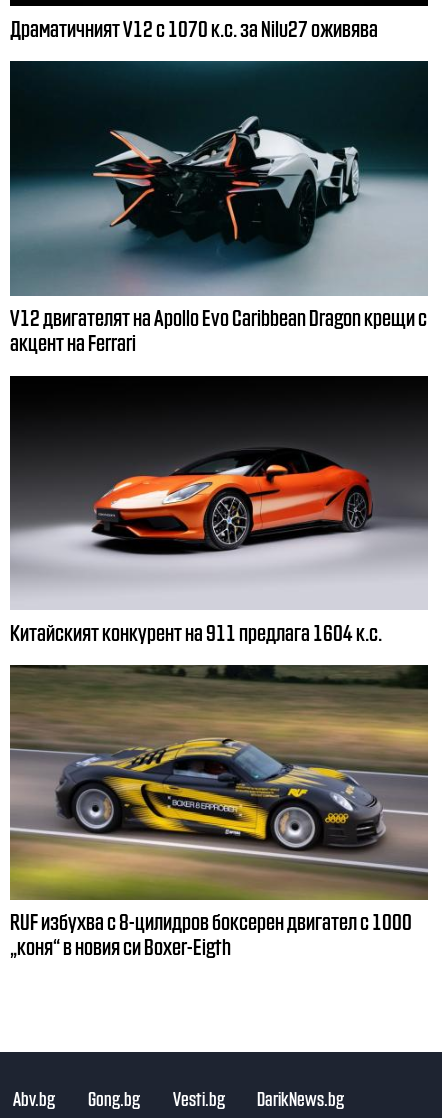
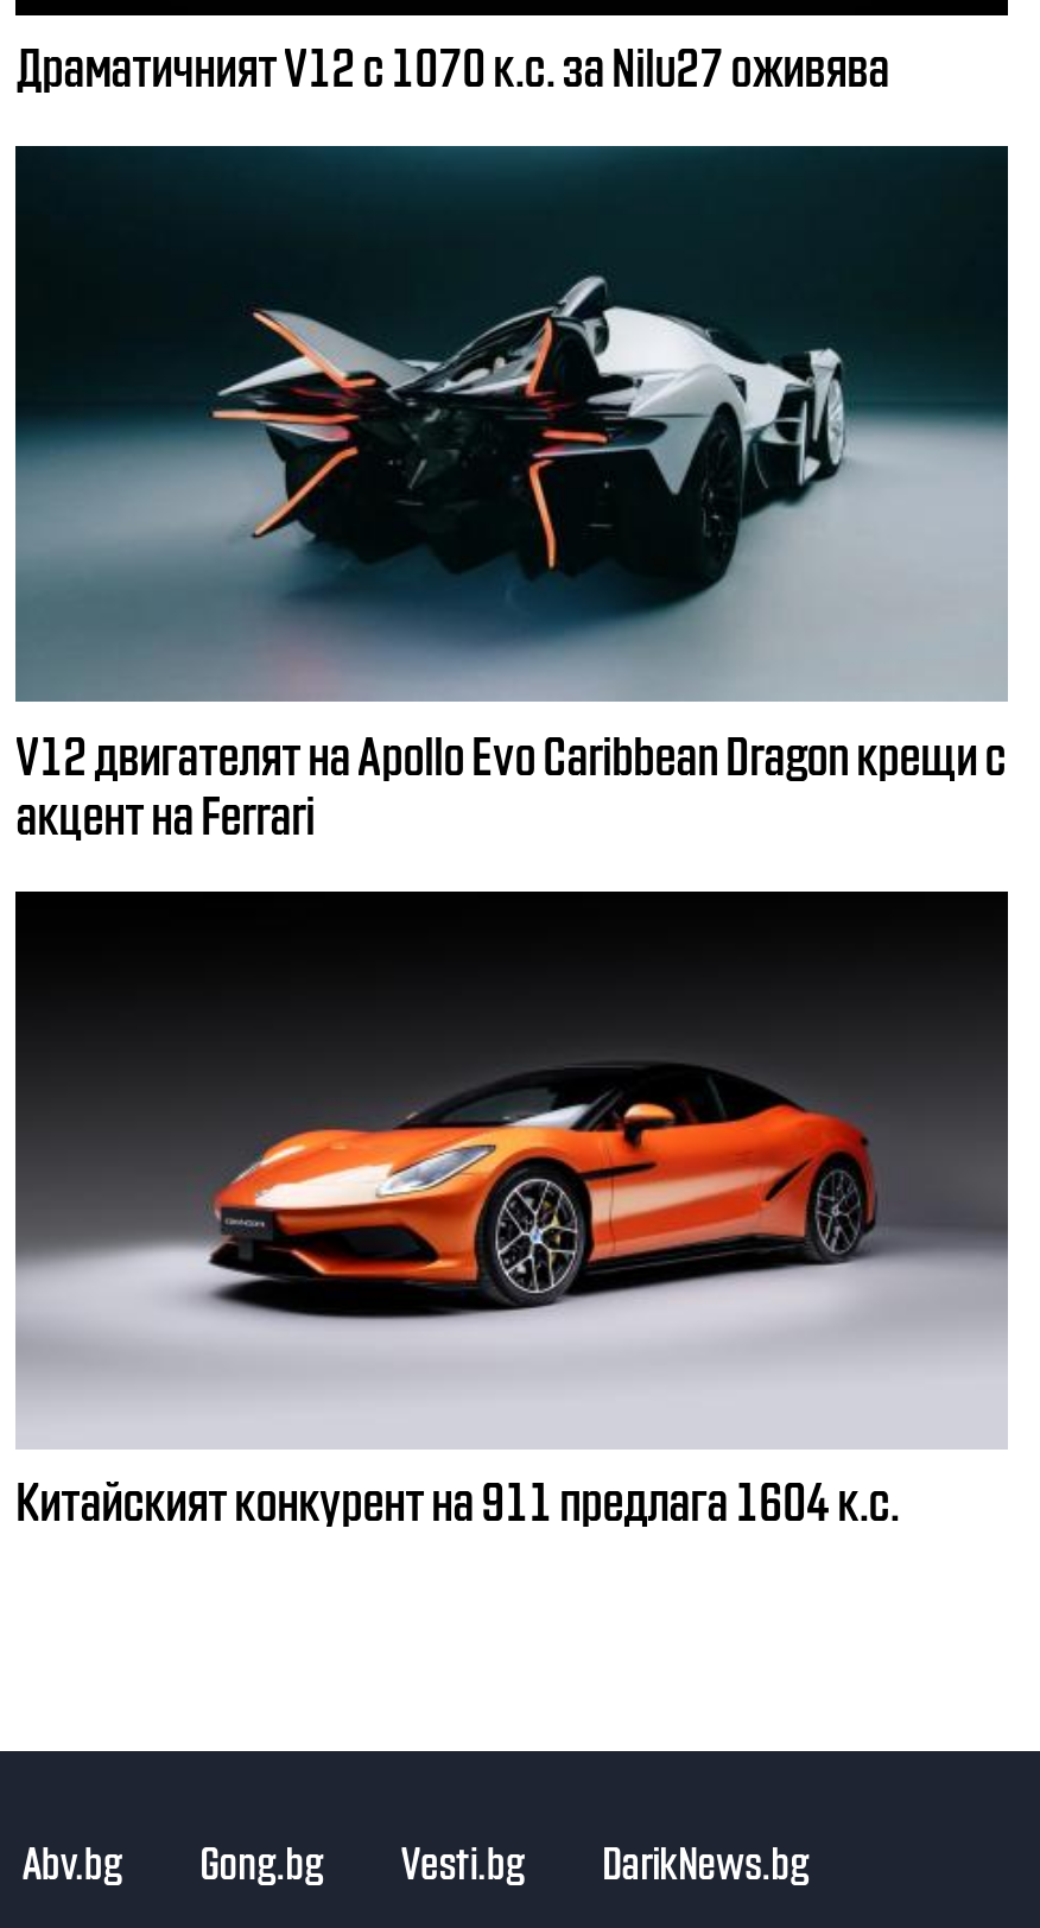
[9,664,429,958] [image] | RUF избухва с 8-цилидров боксерен двигател с 1000 | „коня“ в новия си Boxer-Eigth -> none

